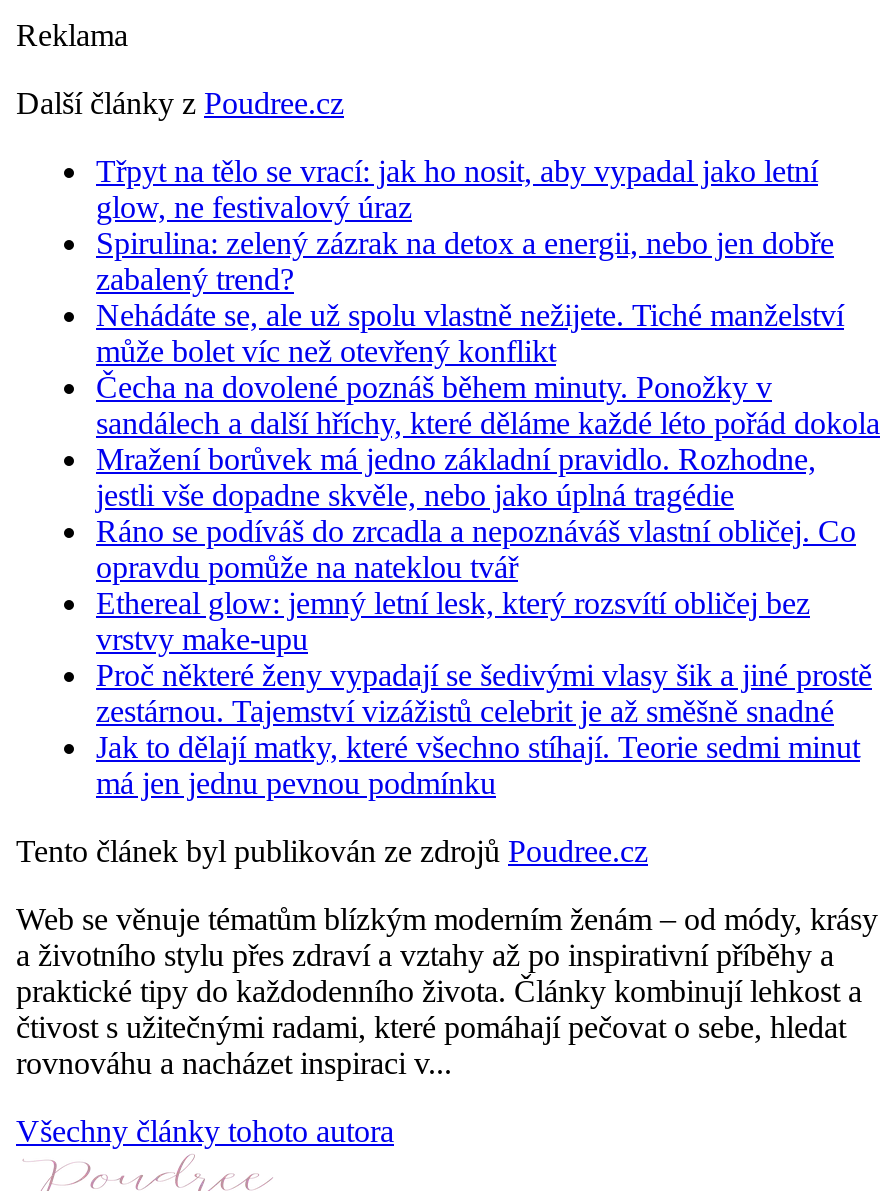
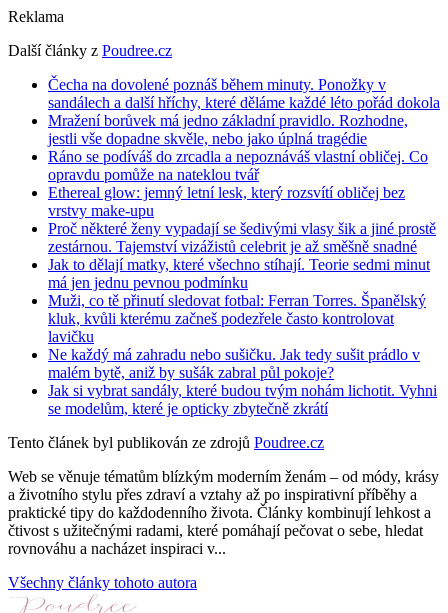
[96,154,844,368] Třpyt na tělo se vrací: jak ho nosit, aby vypadal jako letní | glow, ne festivalový úraz | Spirulina: zelený zázrak na detox a energii, nebo jen dobře | zabalený trend? | Nehádáte se, ale už spolu vlastně nežijete. Tiché manželství | může bolet víc než otevřený konflikt -> none
moved [96,370,880,800] -> [48,76,440,291]: Čecha na dovolené poznáš během minuty. Ponožky v | sandálech a další hříchy, které děláme každé léto pořád dokola | Mražení borůvek má jedno základní pravidlo. Rozhodne, | ... | Jak to dělají matky, které všechno stíhají. Teorie sedmi minut | má jen jednu pevnou podmínku
none -> [48,292,437,417] Muži, co tě přinutí sledovat fotbal: Ferran Torres. Španělský | kluk, kvůli kterému začneš podezřele často kontrolovat | lavičku | Ne každý má zahradu nebo sušičku. Jak tedy sušit prádlo v | malém bytě, aniž by sušák zabral půl pokoje? | Jak si vybrat sandály, které budou tvým nohám lichotit. Vyhni | se modelům, které je opticky zbytečně zkrátí

